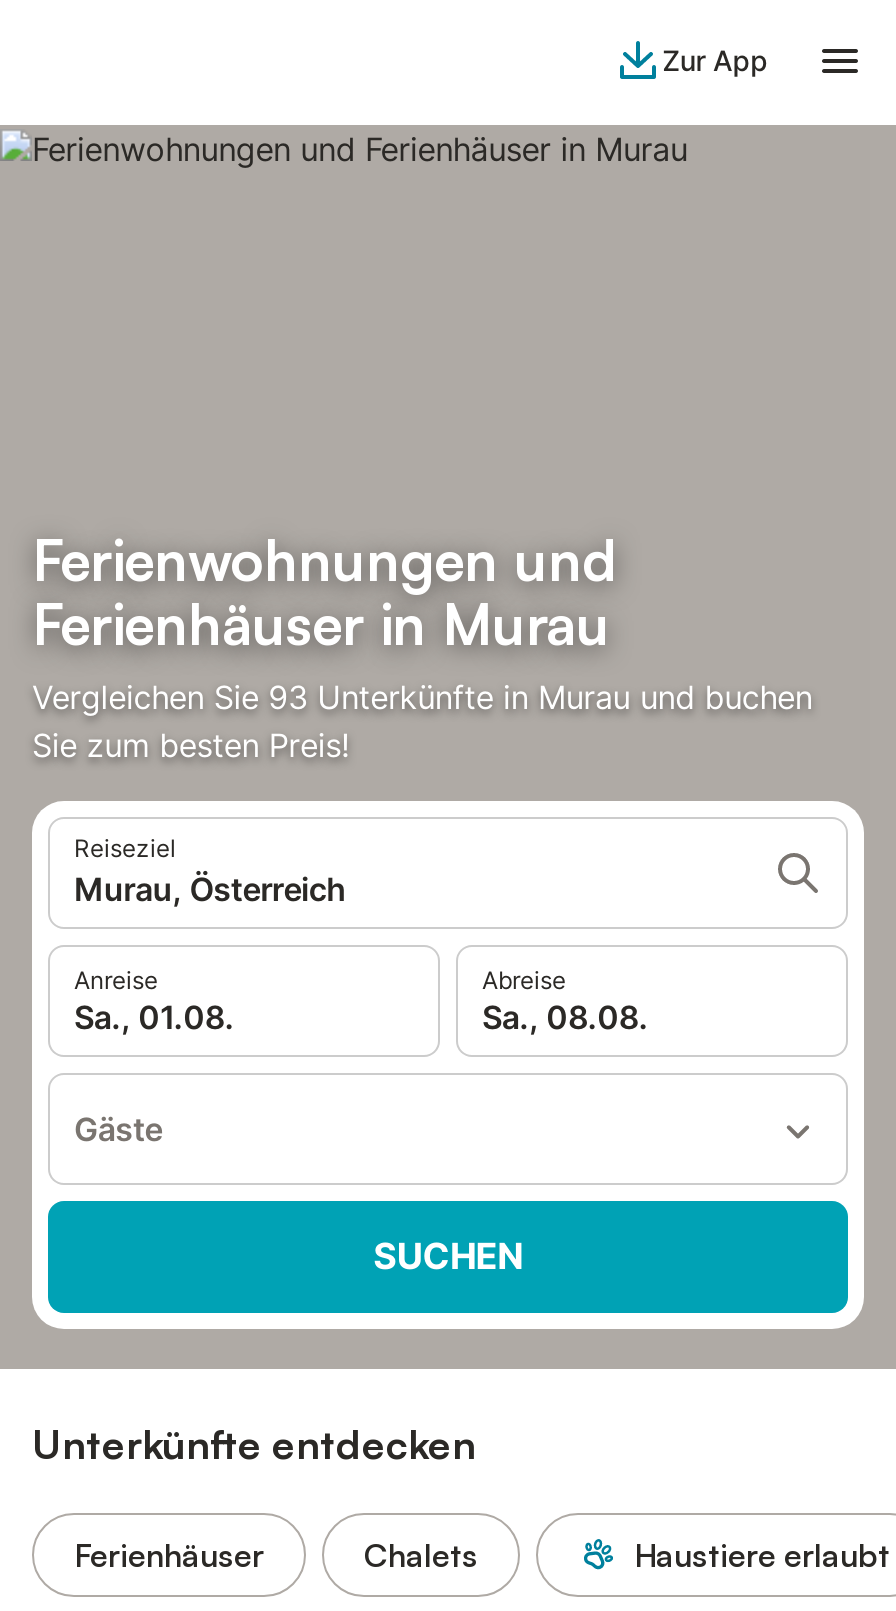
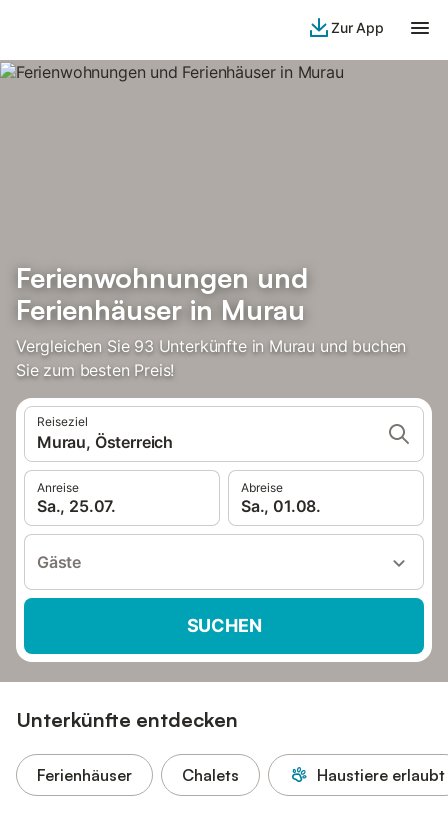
[74,997,234,1037] Sa., 01.08. -> [37,496,116,516] Sa., 25.07.
[482,997,648,1037] Sa., 08.08. -> [241,496,321,516] Sa., 01.08.

